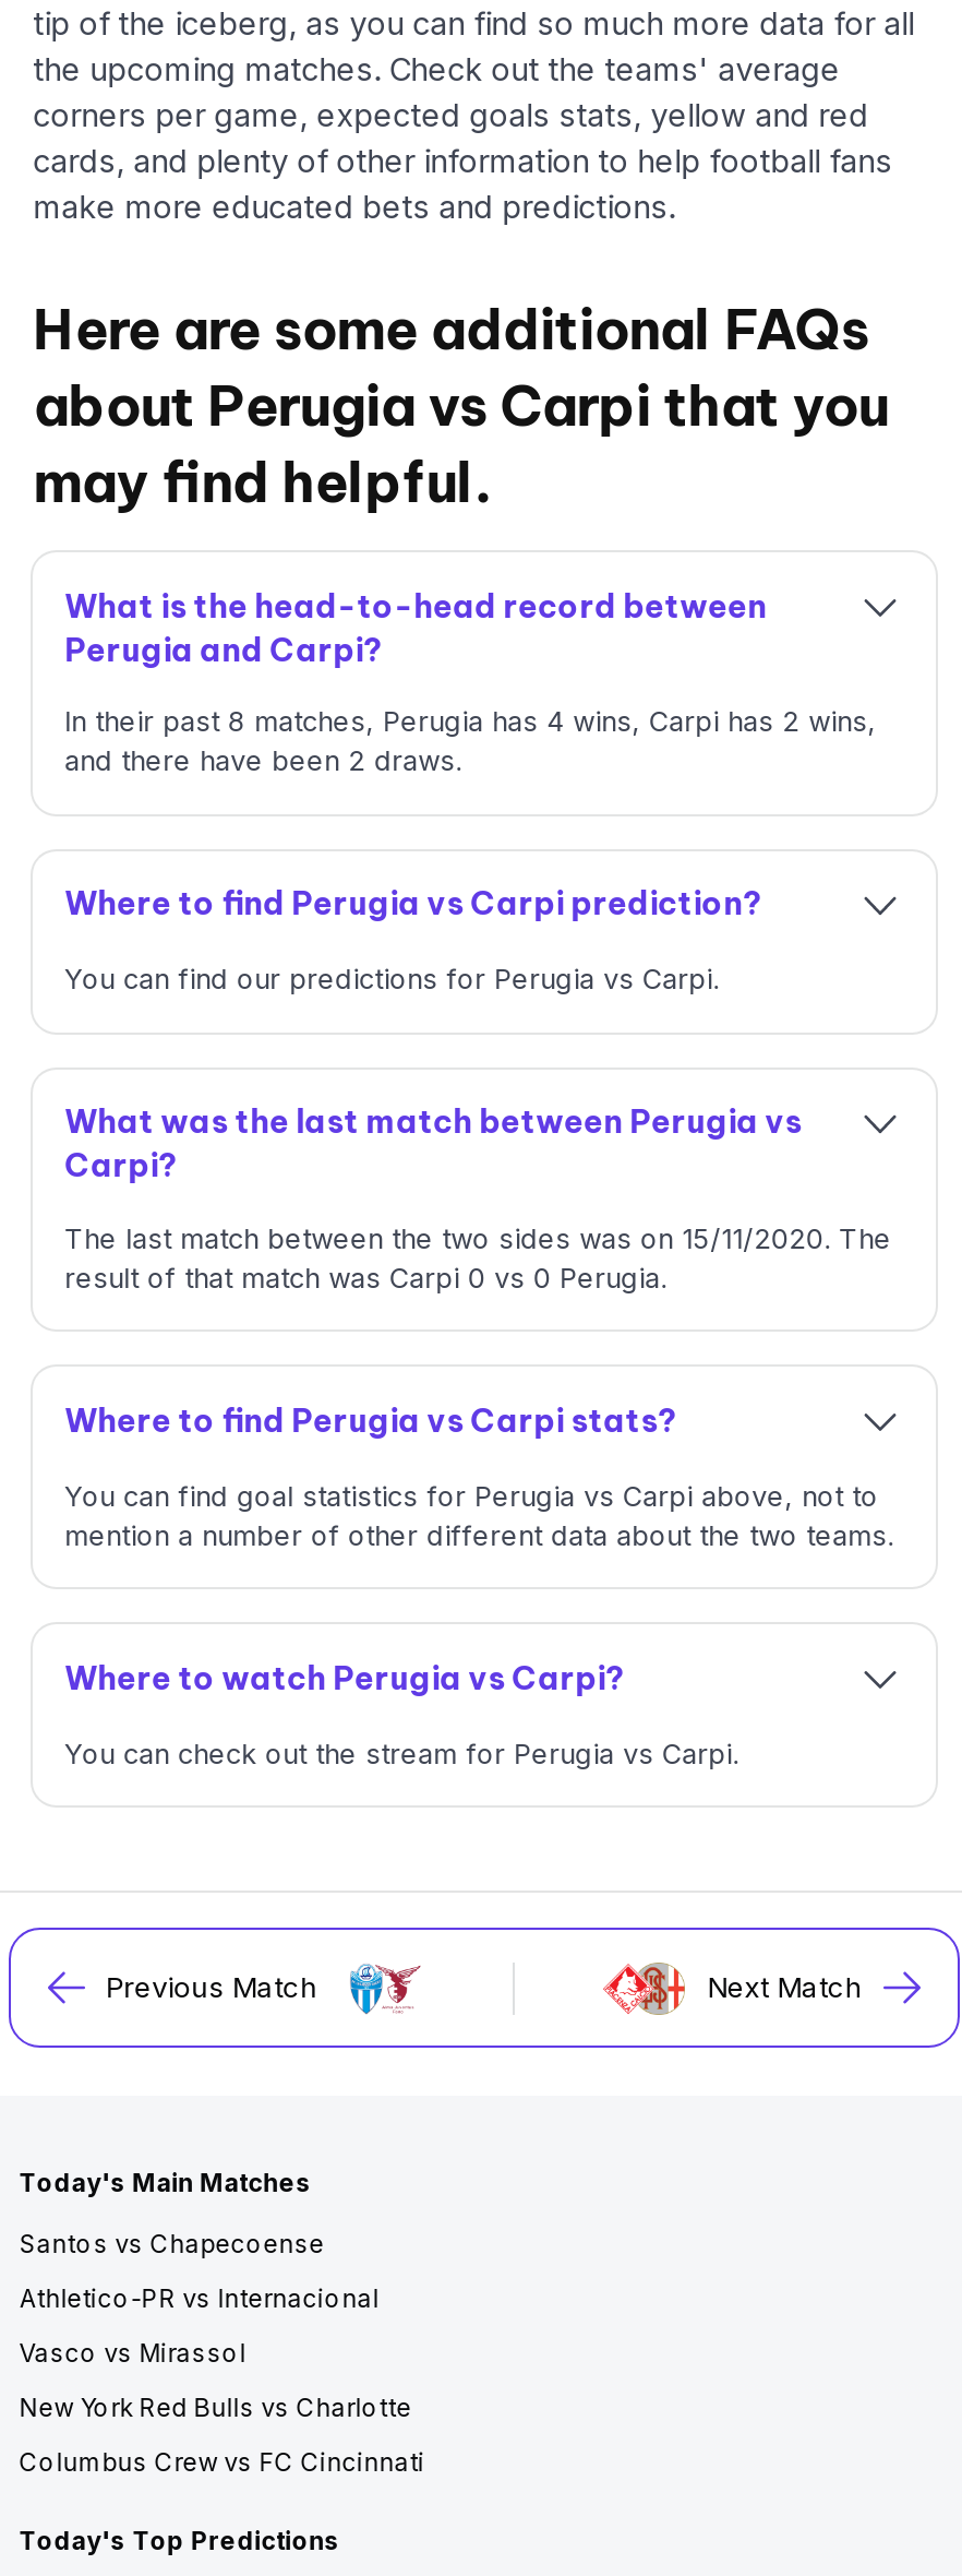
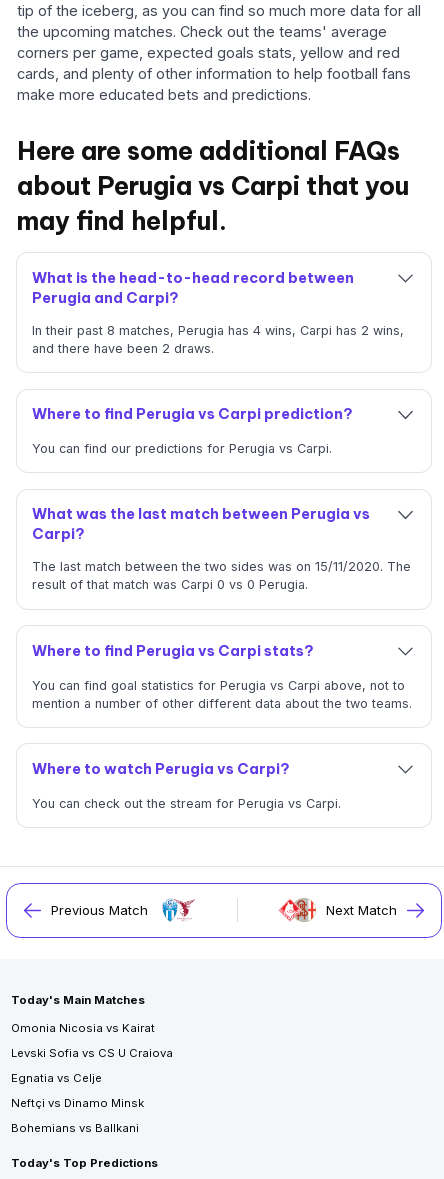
[19,2228,325,2259] Santos vs Chapecoense -> [11,1021,155,1035] Omonia Nicosia vs Kairat
[19,2283,379,2313] Athletico-PR vs Internacional -> [11,1046,173,1060] Levski Sofia vs CS U Craiova
[19,2337,246,2368] Vasco vs Mirassol -> [11,1071,102,1085] Egnatia vs Celje
[19,2392,412,2422] New York Red Bulls vs Charlotte -> [11,1096,144,1110] Neftçi vs Dinamo Minsk
[19,2446,425,2477] Columbus Crew vs FC Cincinnati -> [11,1121,139,1135] Bohemians vs Ballkani

